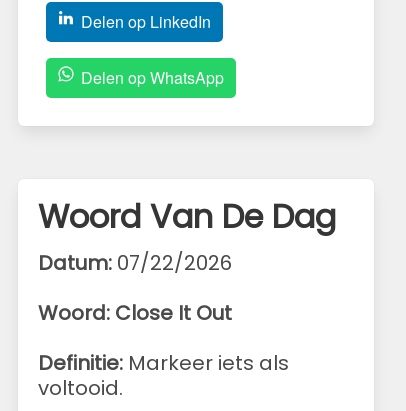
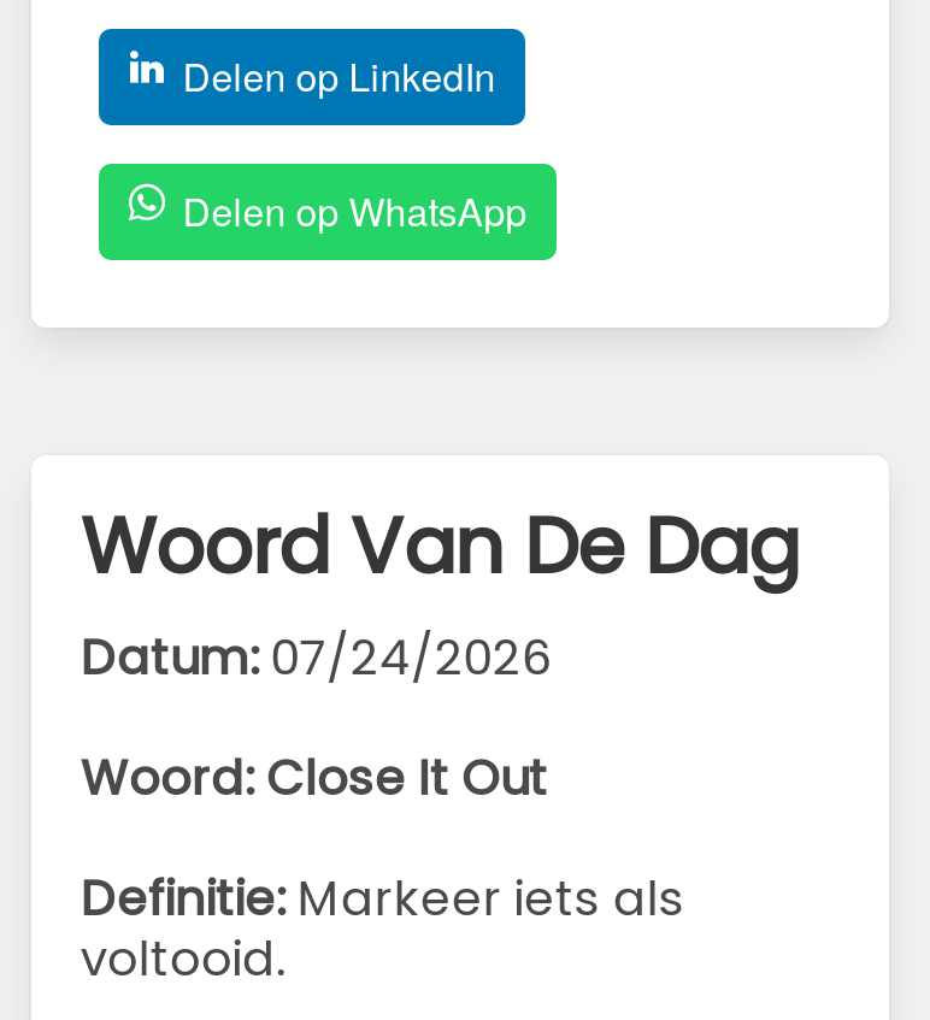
[38,249,232,277] Datum: 07/22/2026 -> [80,623,550,690] Datum: 07/24/2026

